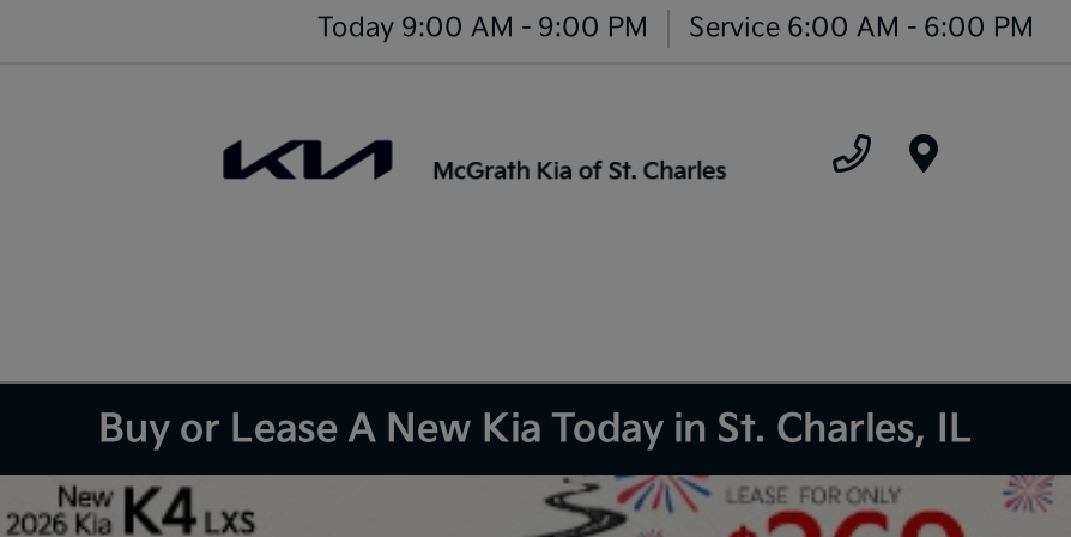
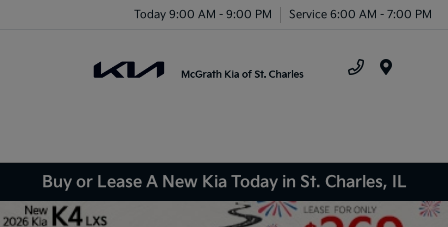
[317,11,1034,42] Today 9:00 AM - 9:00 PM Service 6:00 AM - 6:00 PM -> [134,7,432,20] Today 9:00 AM - 9:00 PM Service 6:00 AM - 7:00 PM

